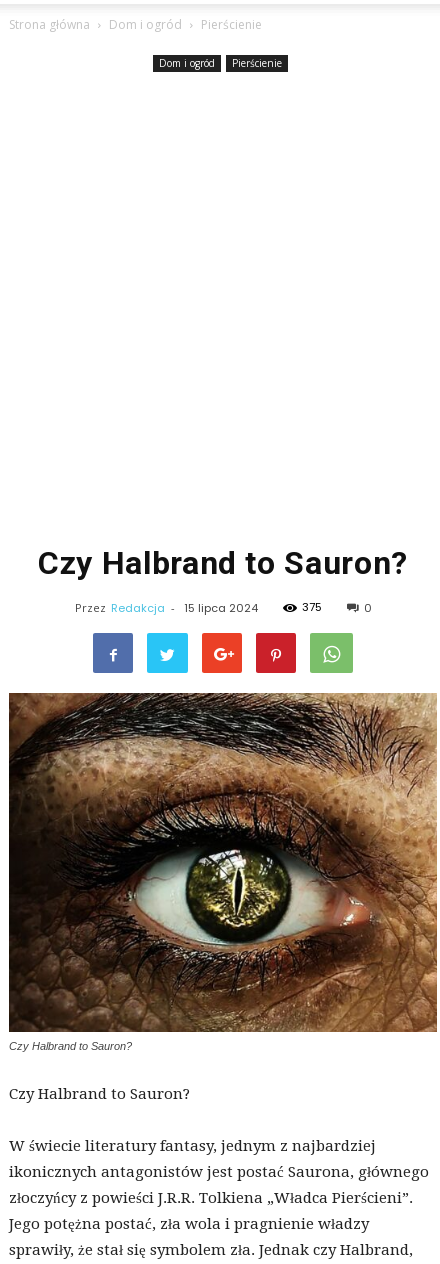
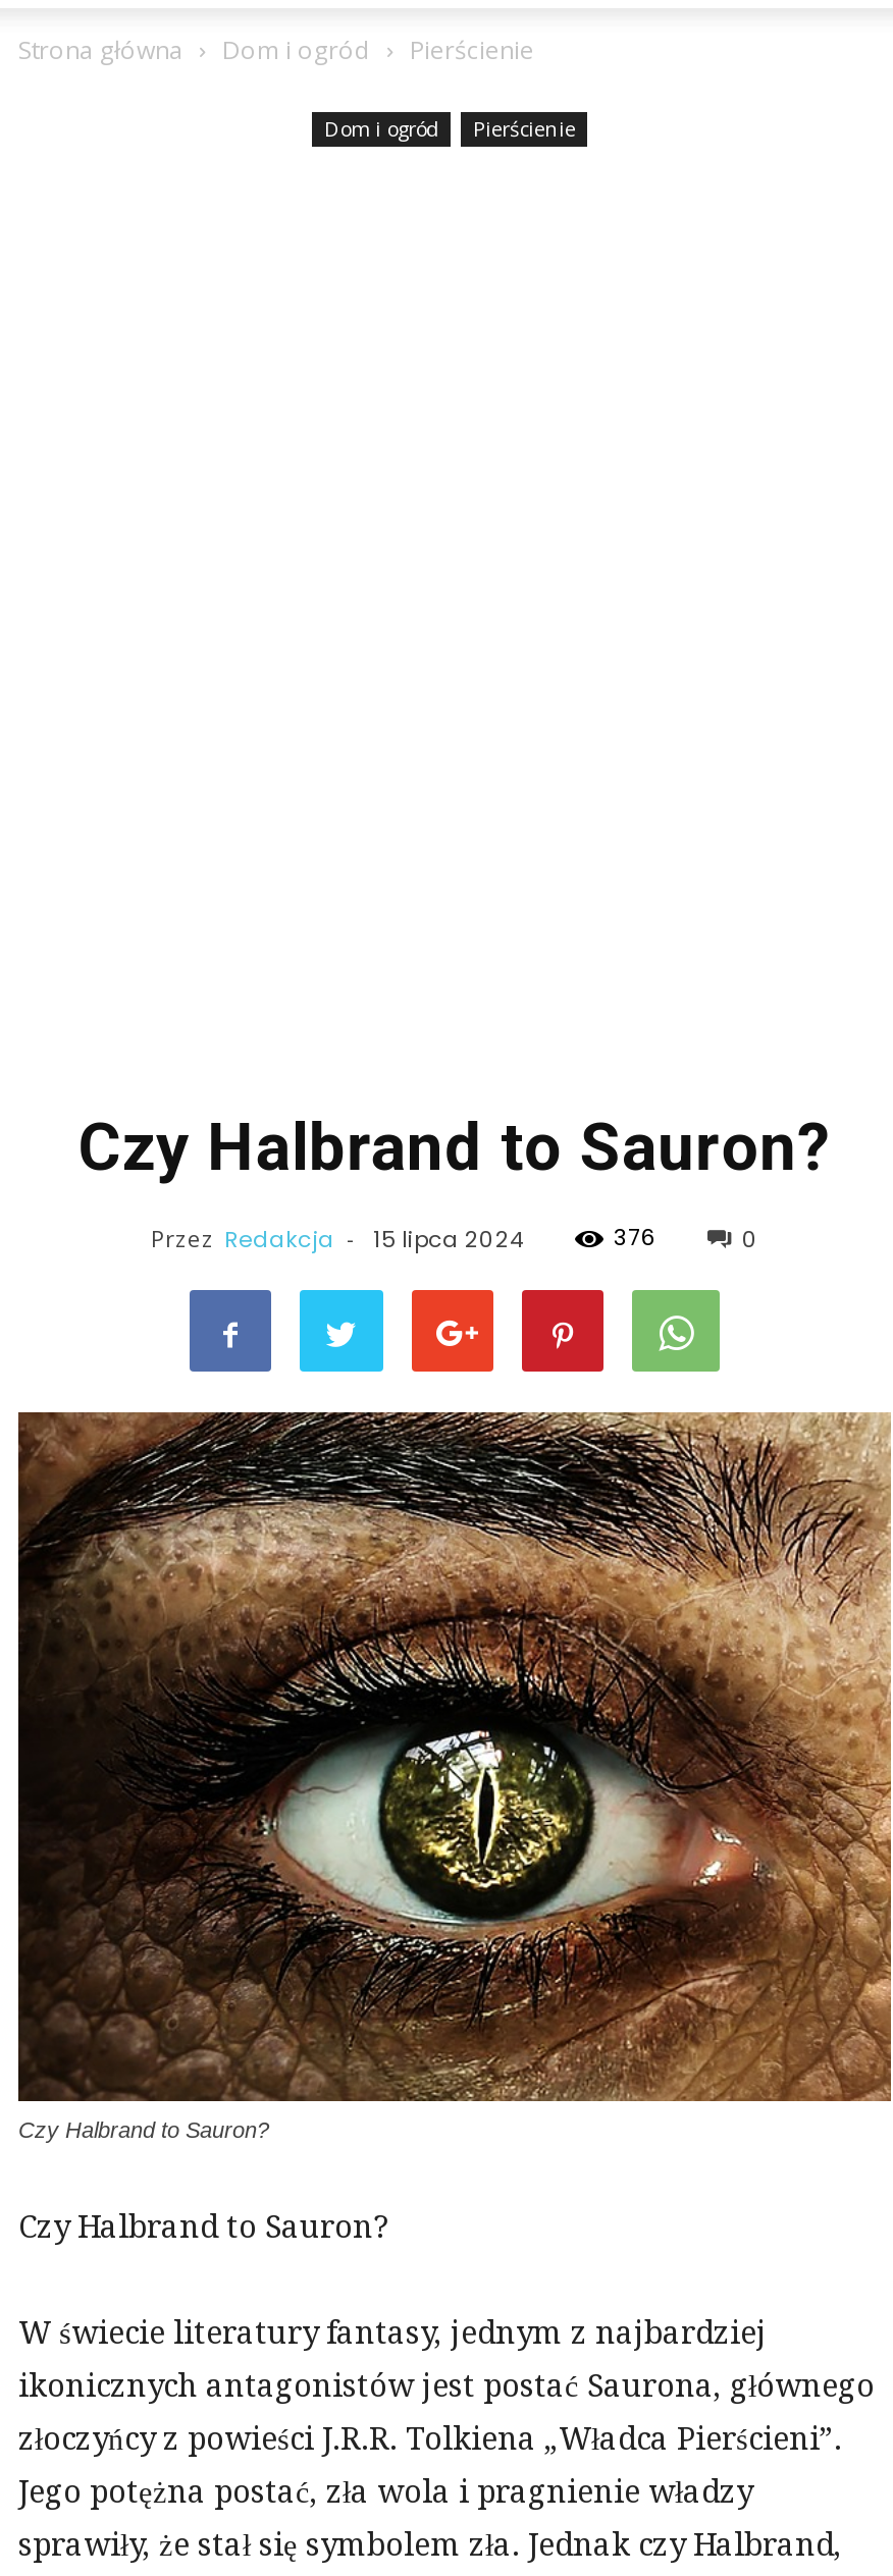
[301,599,321,615] 375 -> [614,1221,656,1253] 376

